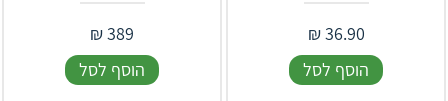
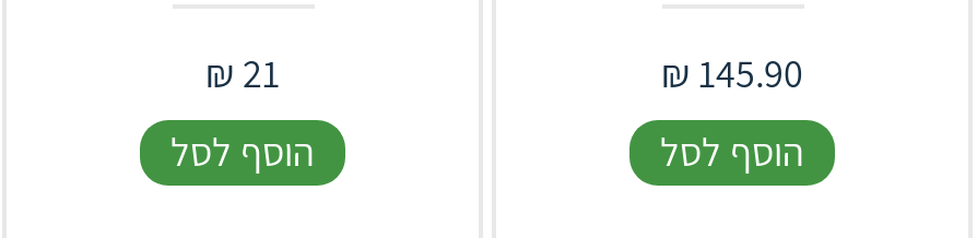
[107,22,134,45] 389 -> [243,48,280,98] 21
[324,22,364,45] 36.90 -> [698,48,803,98] 145.90

